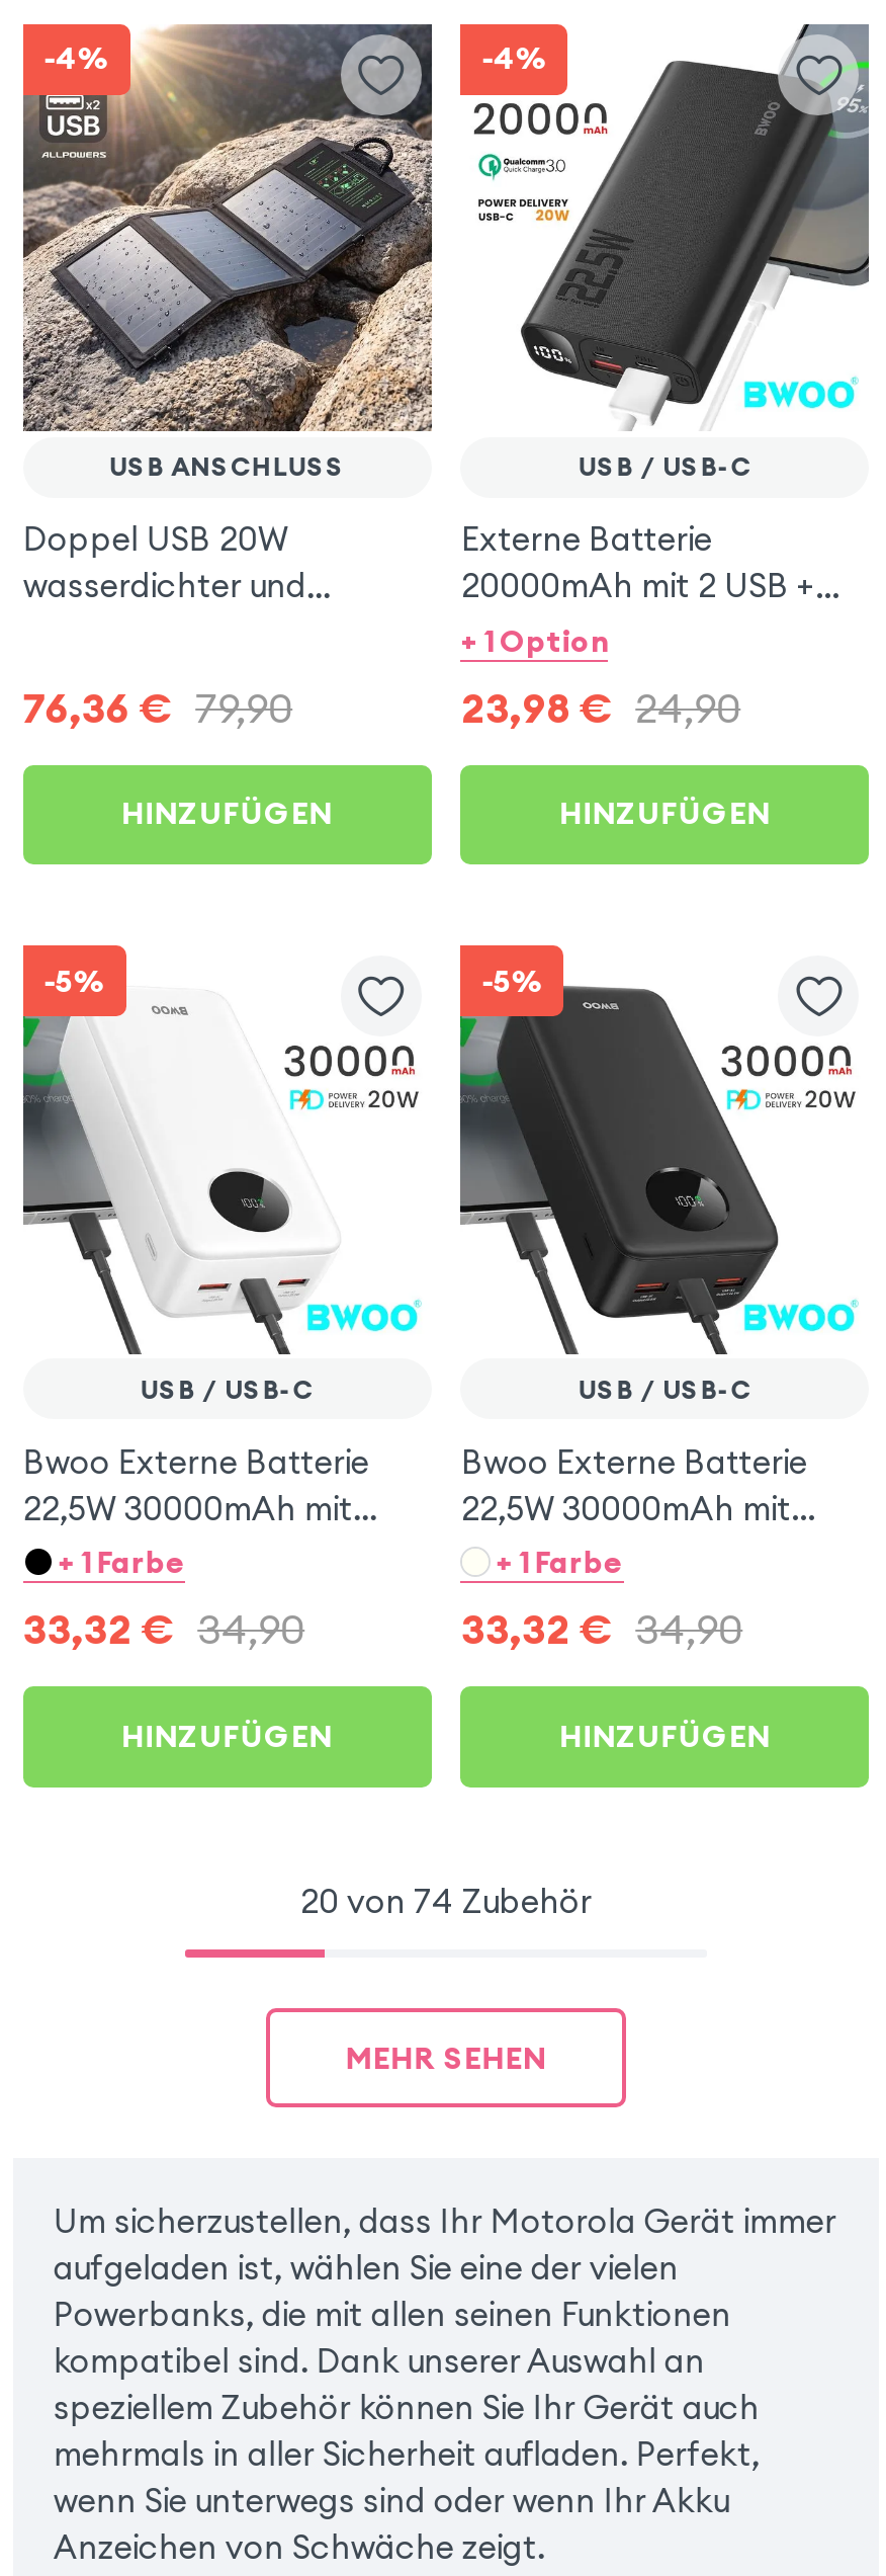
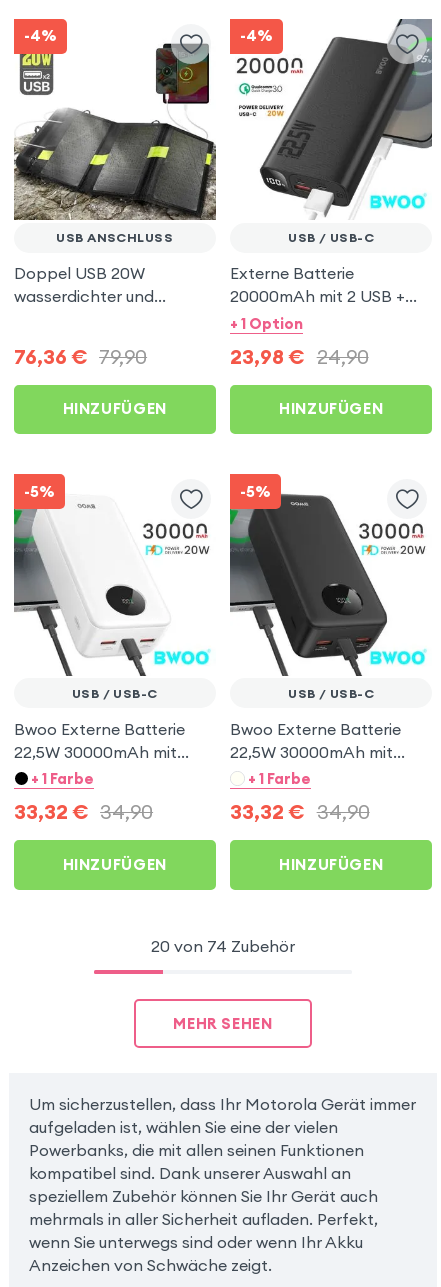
[21,22,434,431] [image] -> [14,19,216,220] [image]

